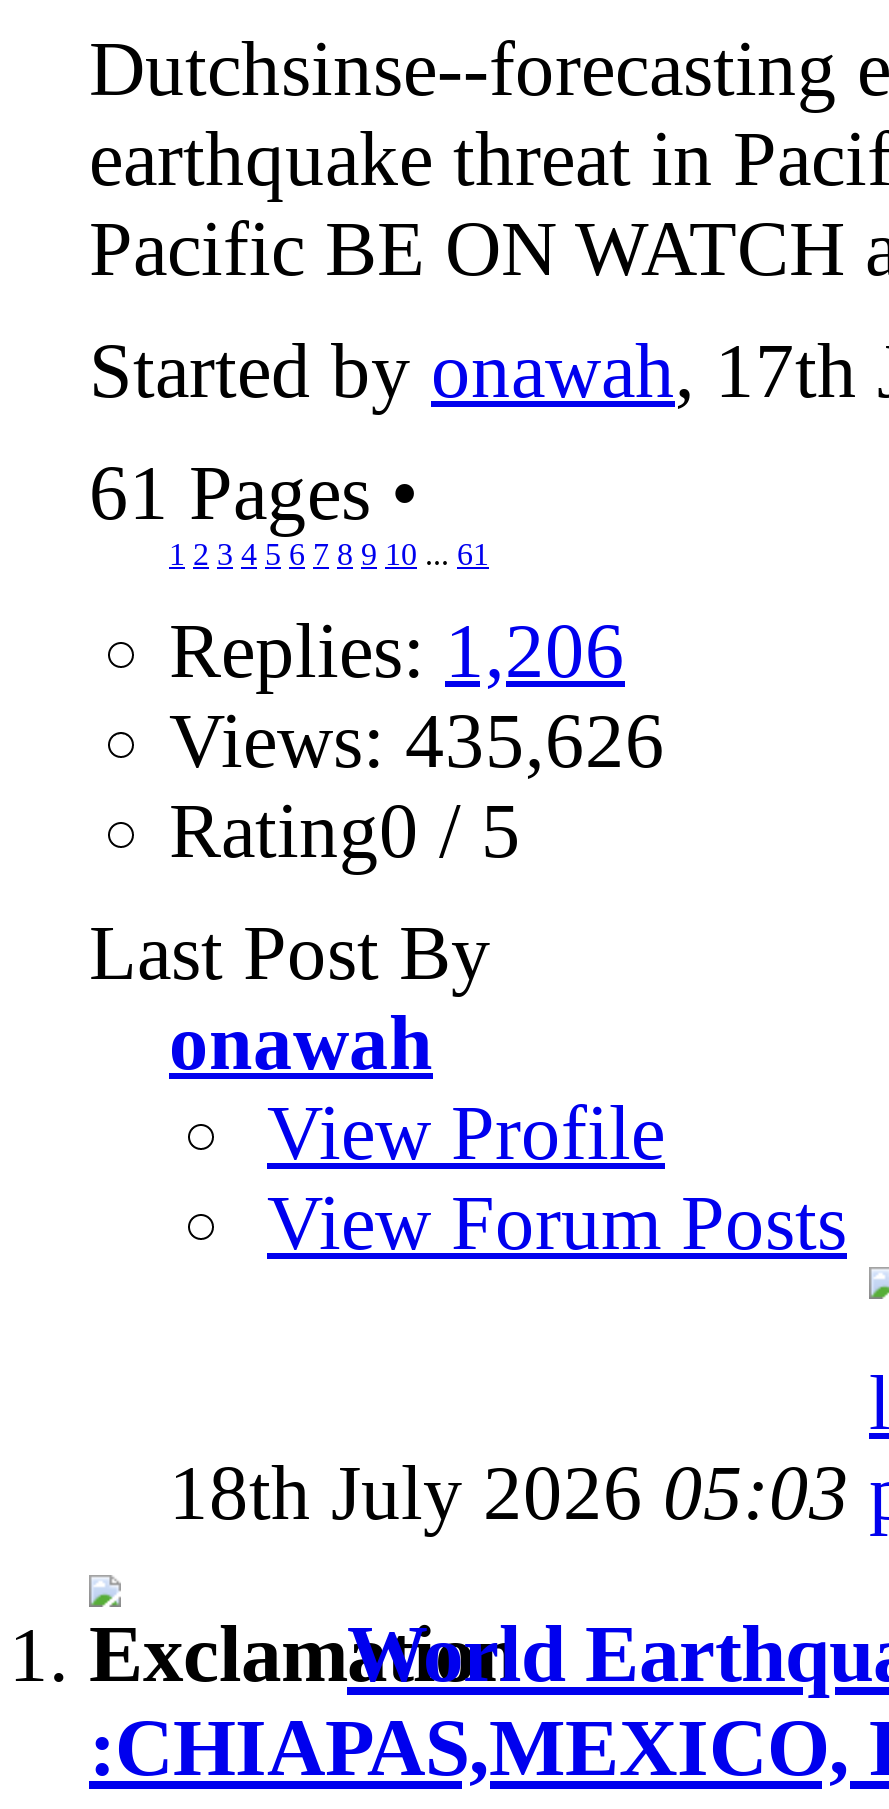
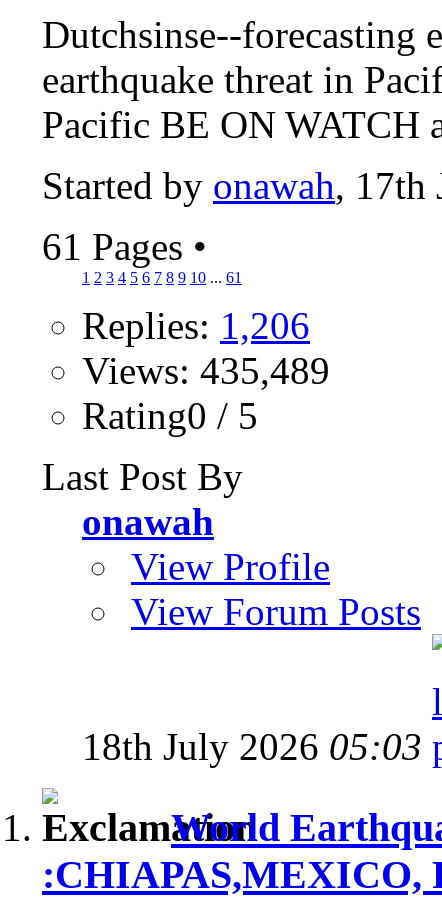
[169,697,665,783] Views: 435,626 -> [82,349,330,392] Views: 435,489

